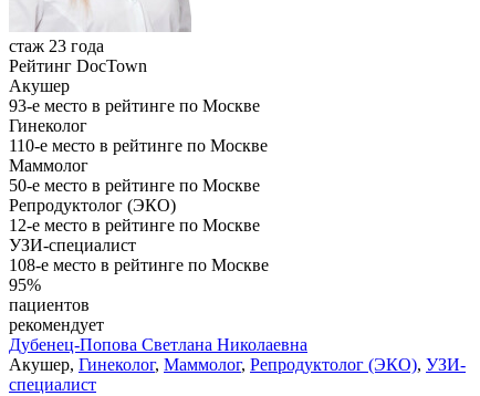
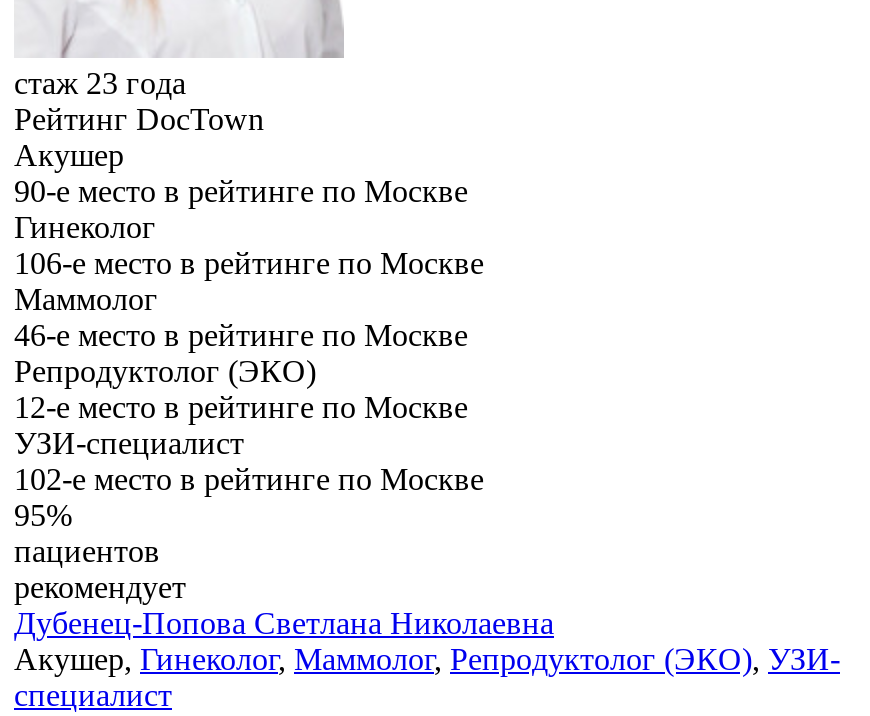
[9,96,260,115] 93-е место в рейтинге по Москве -> [14,174,468,208] 90-е место в рейтинге по Москве
[9,136,268,155] 110-е место в рейтинге по Москве -> [14,246,484,280] 106-е место в рейтинге по Москве
[9,176,260,195] 50-е место в рейтинге по Москве -> [14,318,468,352] 46-е место в рейтинге по Москве
[9,255,269,274] 108-е место в рейтинге по Москве -> [14,462,484,496] 102-е место в рейтинге по Москве

